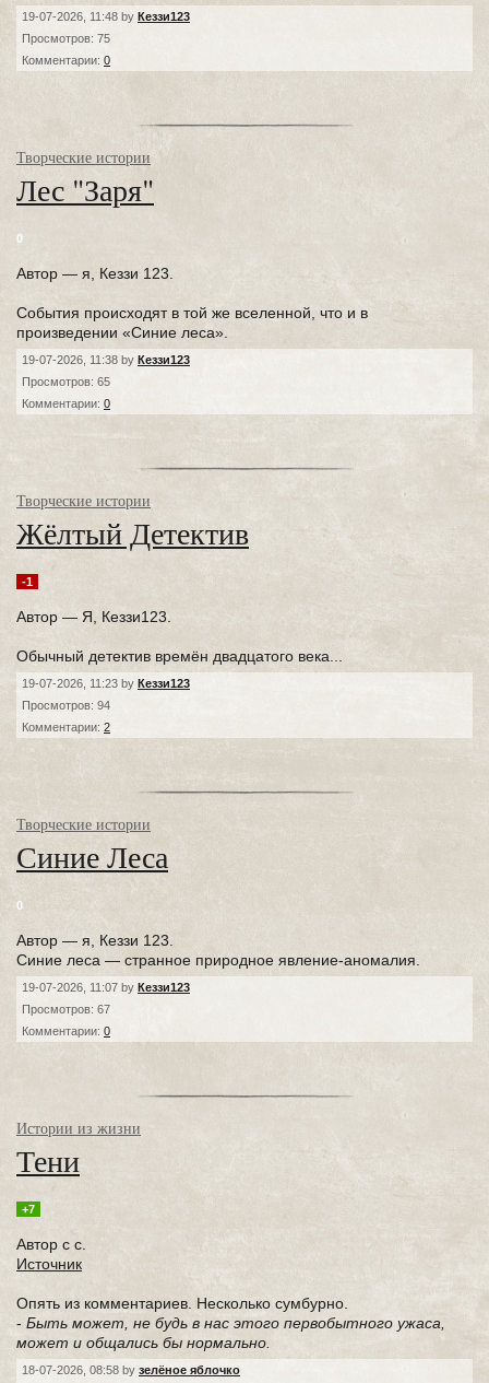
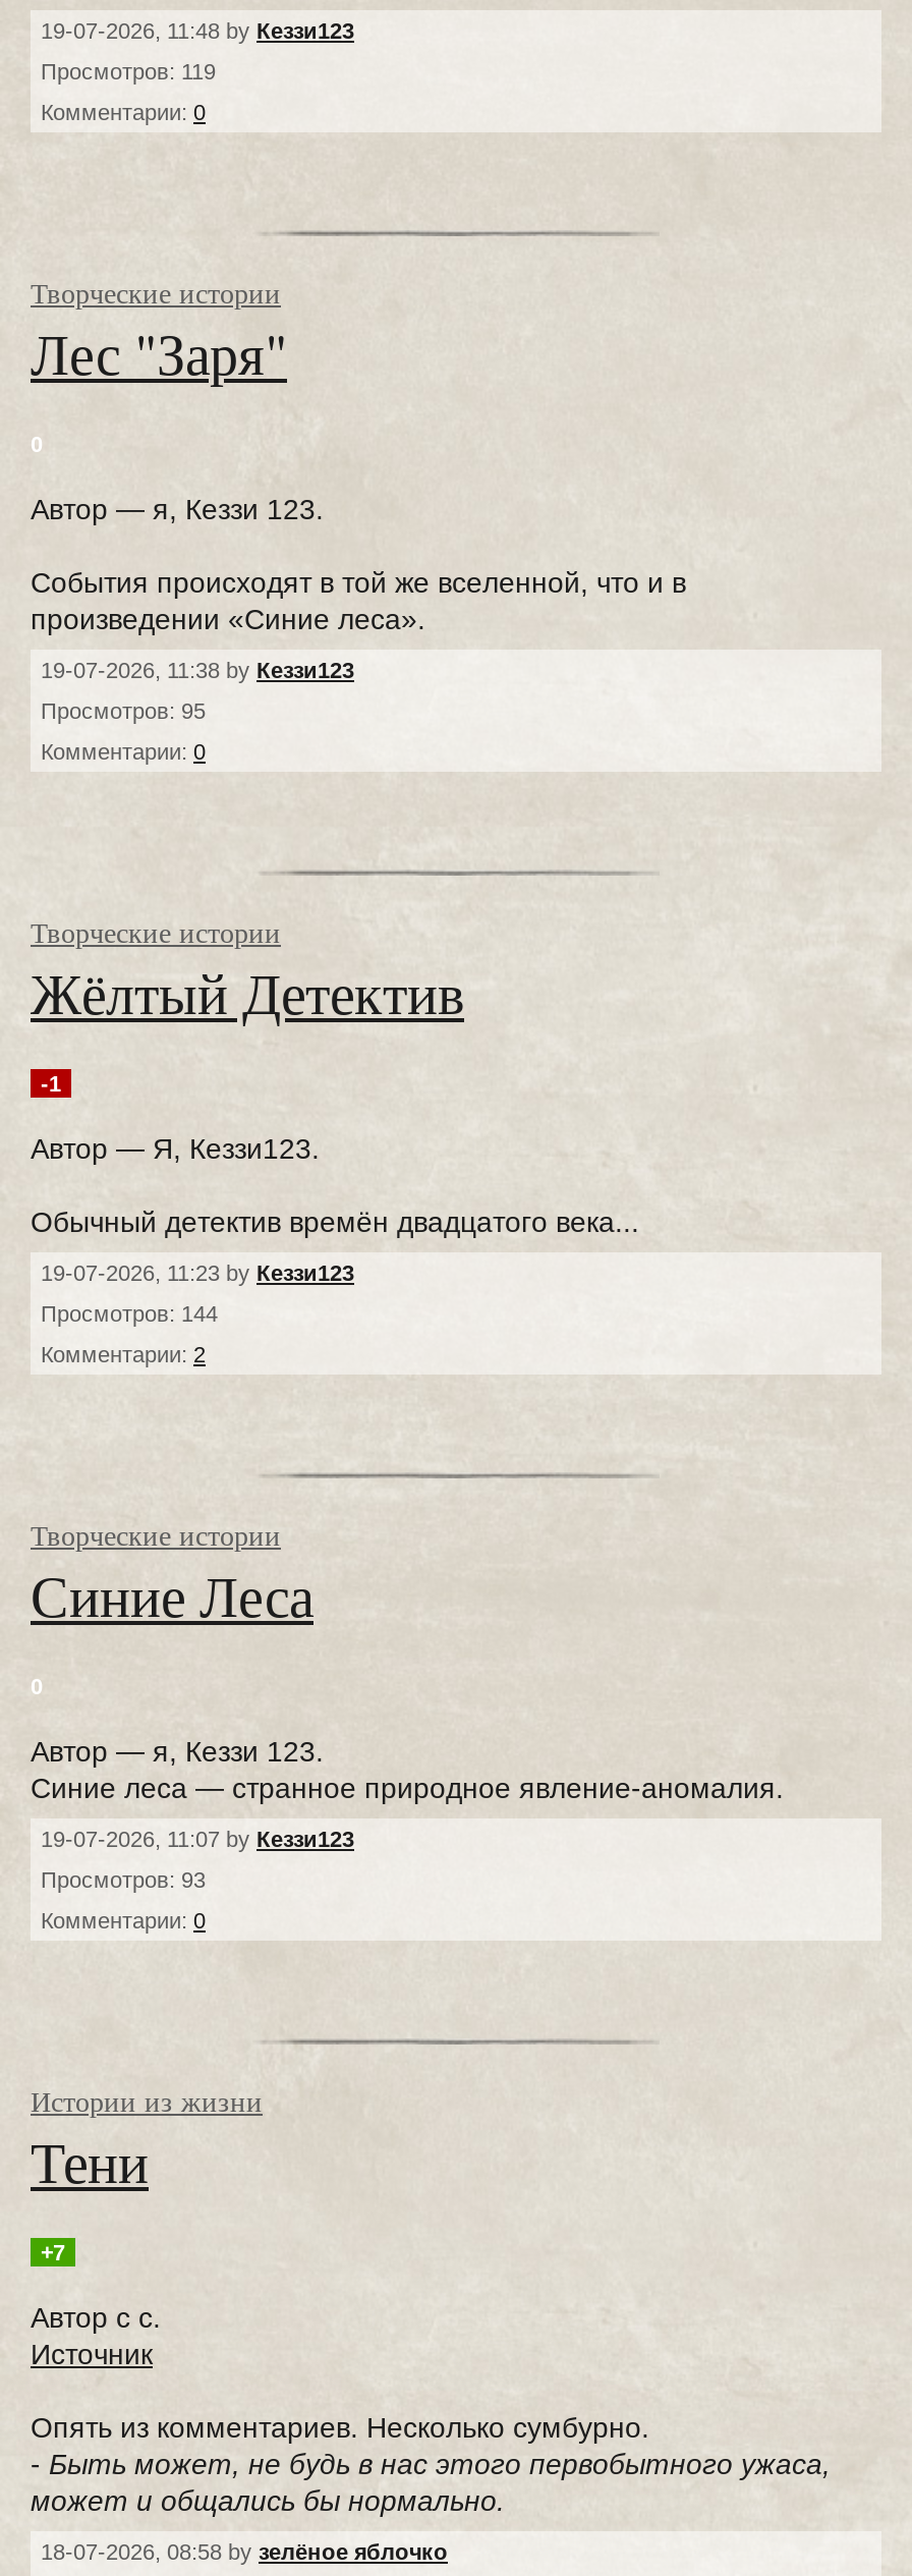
[22,32,110,45] Просмотров: 75 -> [41,59,216,83] Просмотров: 119
[22,375,110,388] Просмотров: 65 -> [41,698,206,723] Просмотров: 95
[22,699,110,712] Просмотров: 94 -> [41,1301,218,1326] Просмотров: 144
[22,1003,110,1016] Просмотров: 67 -> [41,1867,206,1892] Просмотров: 93

